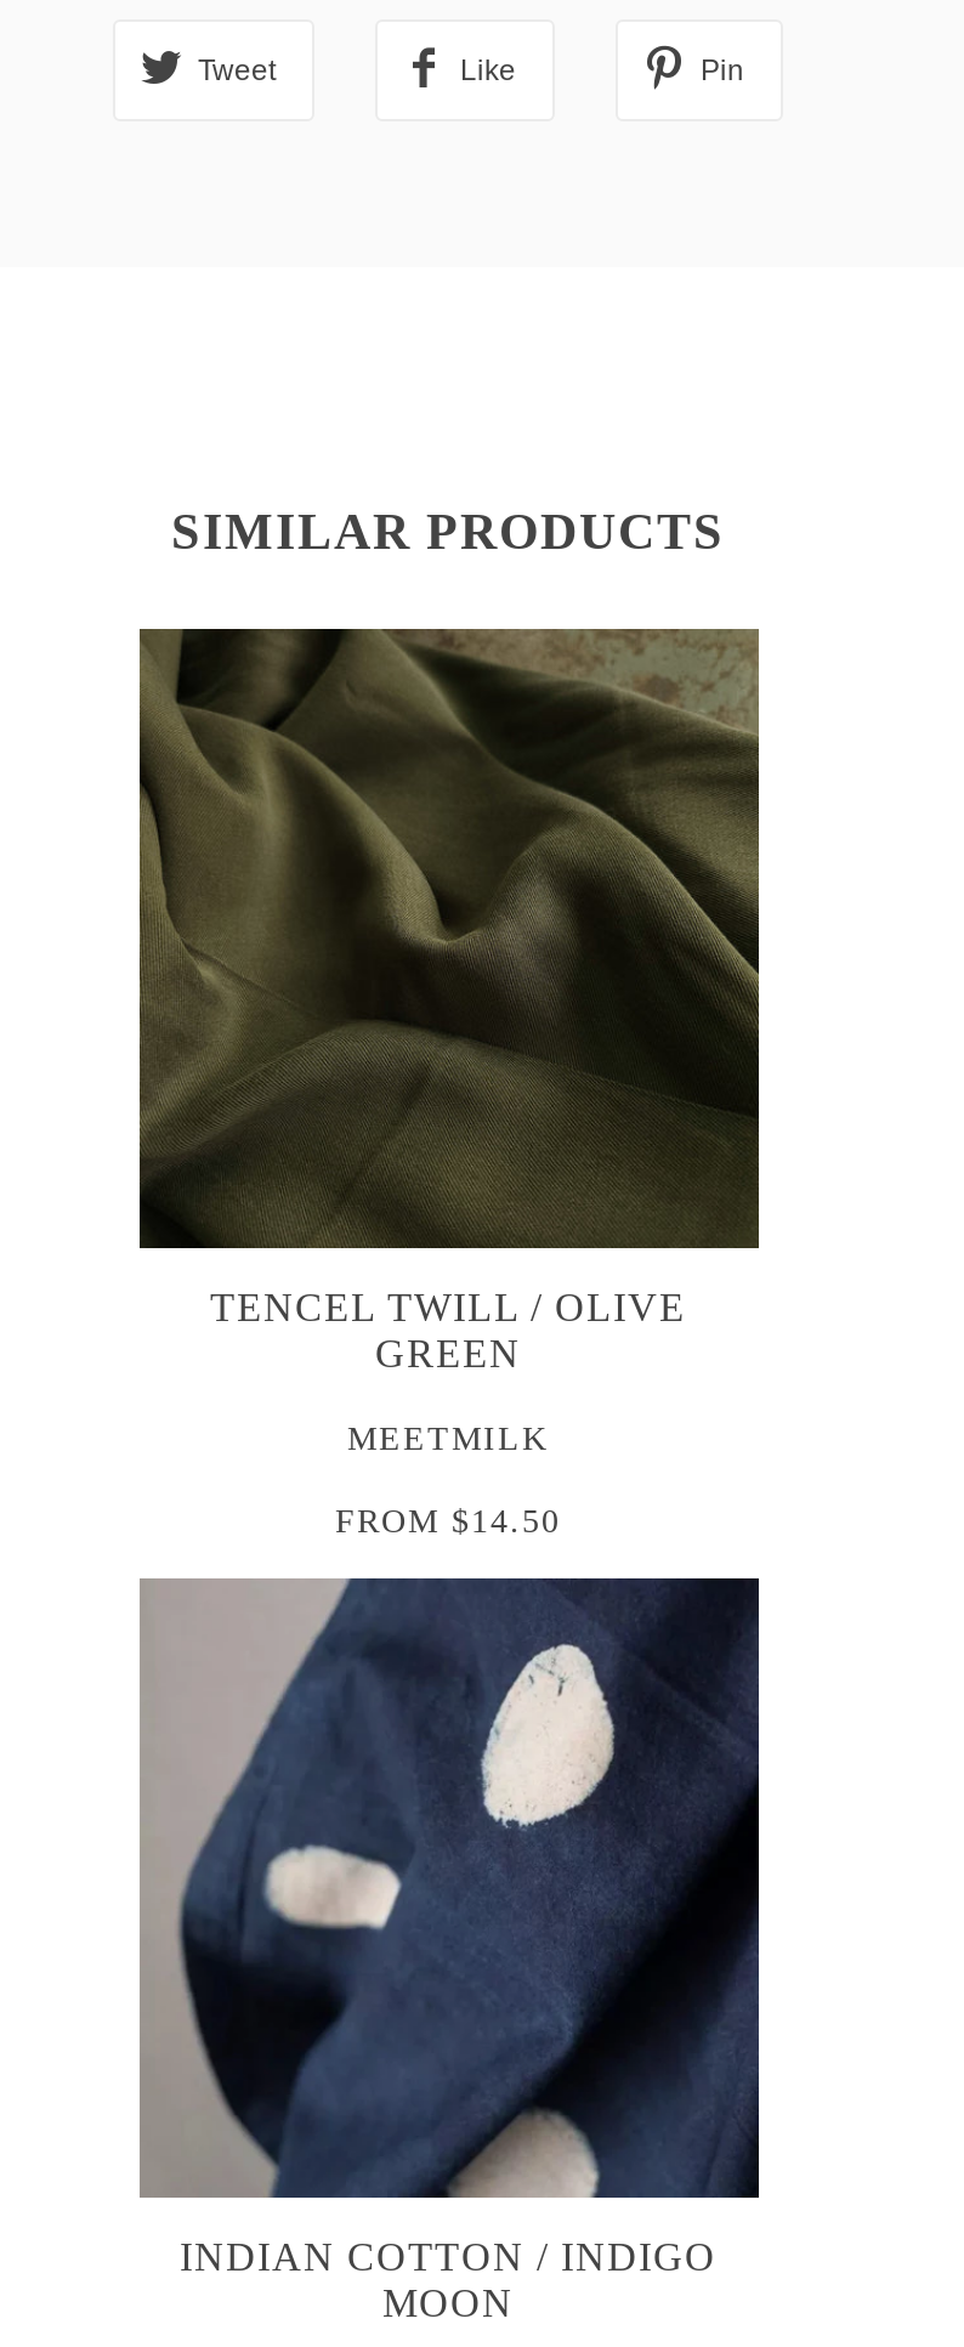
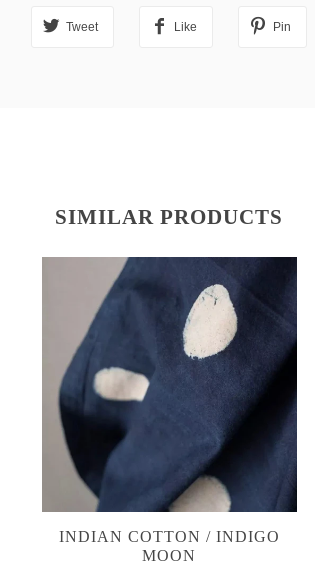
[140,627,761,1541] [image] | TENCEL TWILL / OLIVE | GREEN | MEETMILK | FROM $14.50 -> none

